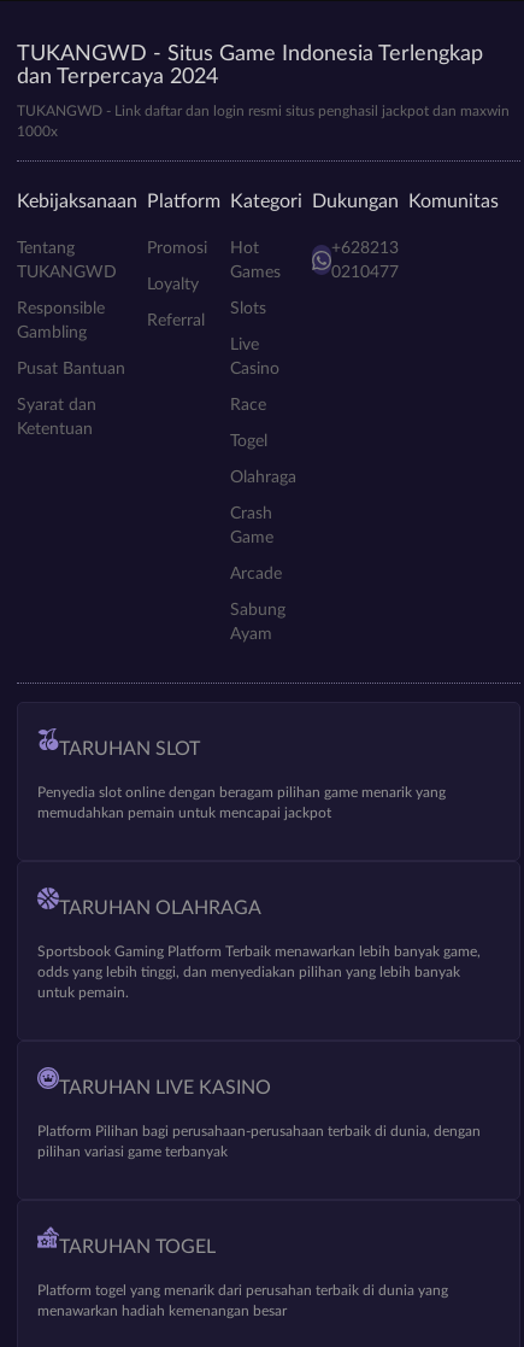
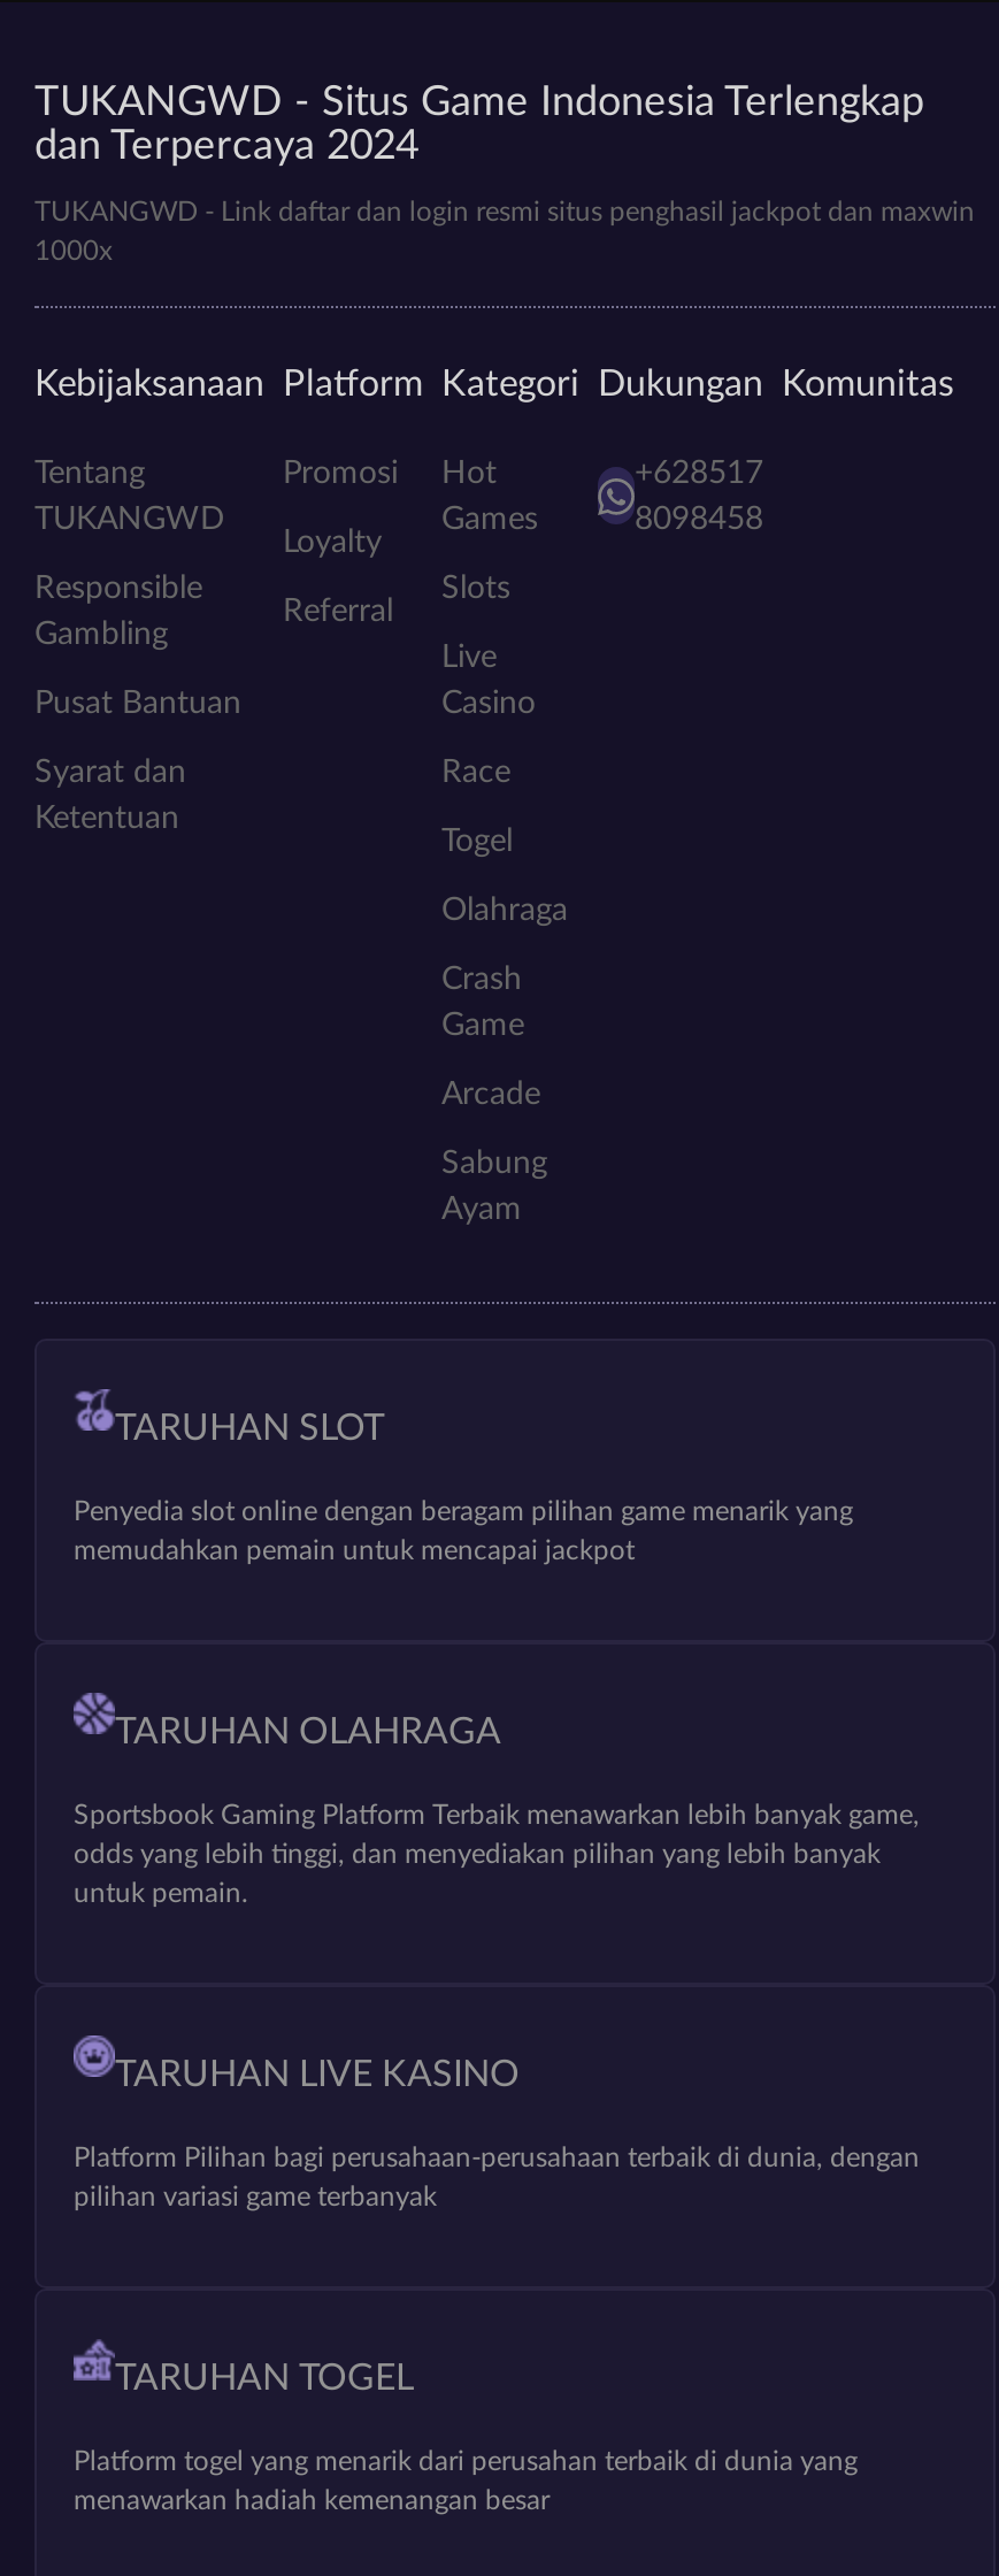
[331,240,399,256] +628213 -> [635,457,763,489] +628517
[331,264,399,281] 0210477 -> [635,503,763,535] 8098458

